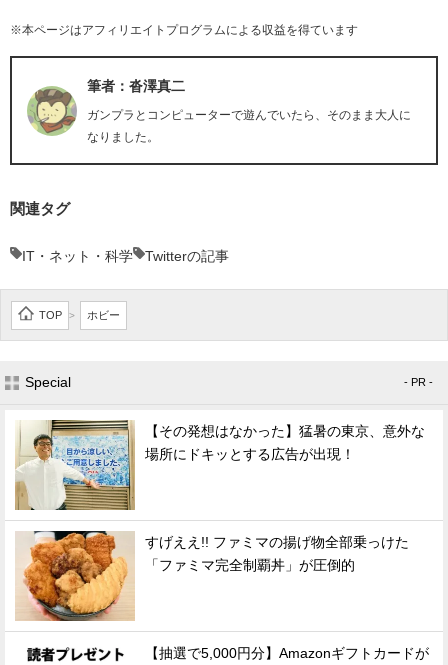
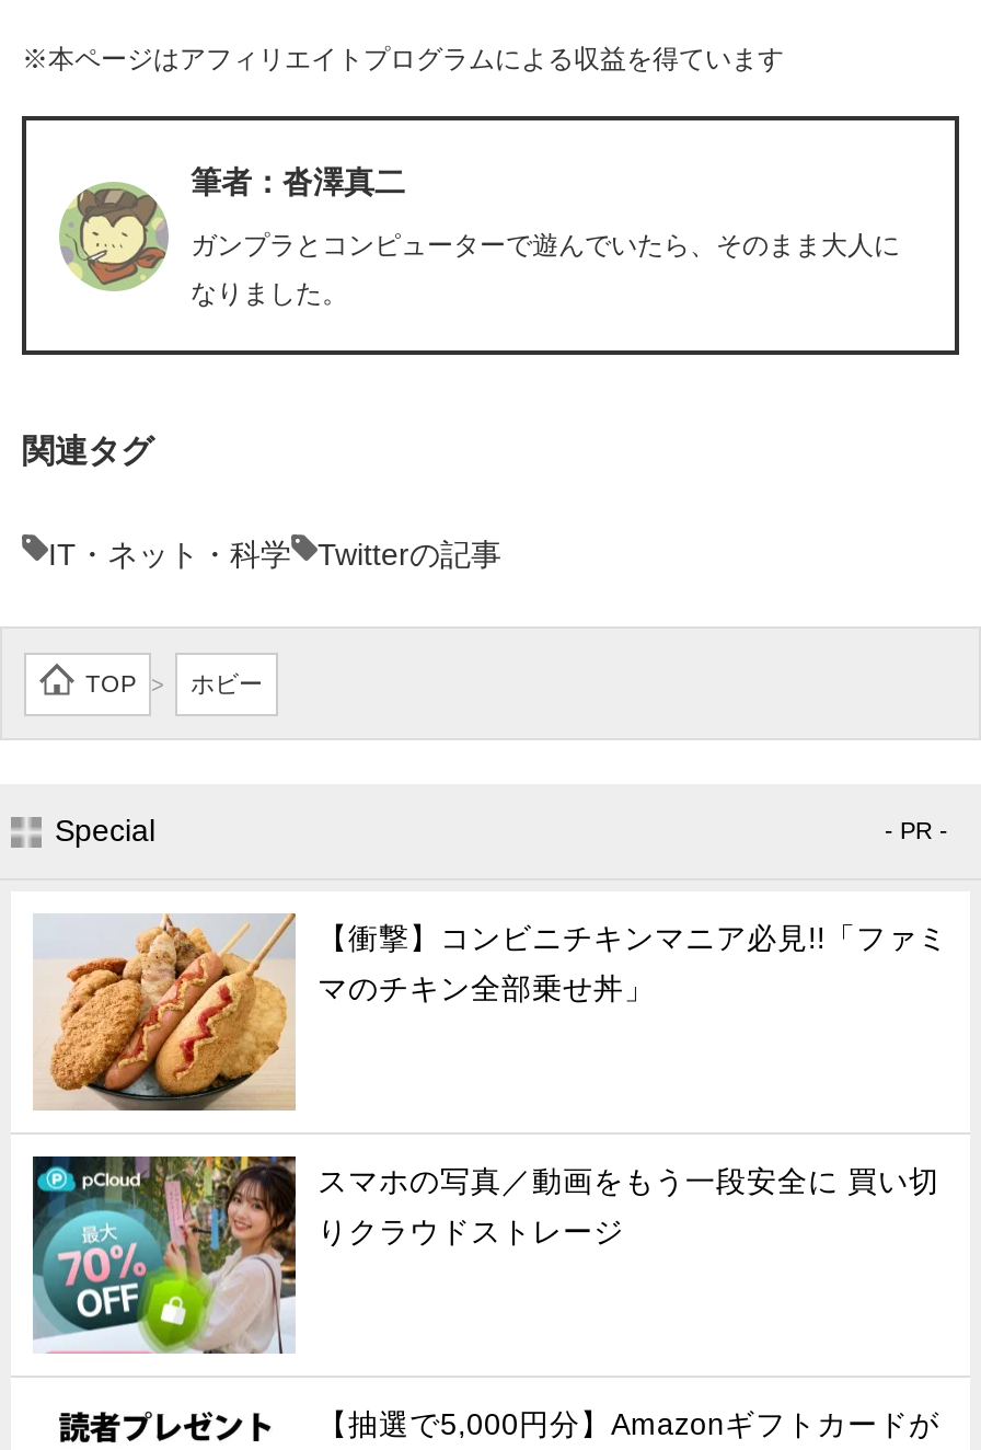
[15,419,425,511] [image] | 【その発想はなかった】猛暑の東京、意外な -> [35,913,948,1113] [image] | 【衝撃】コンビニチキンマニア必見!!「ファミ
[145,447,355,462] 場所にドキッとする広告が出現！ -> [318,973,655,1006] マのチキン全部乗せ丼」
[15,530,409,622] [image] | すげええ!! ファミマの揚げ物全部乗っけた -> [31,1154,939,1356] [image] | スマホの写真／動画をもう一段安全に 買い切
[145,558,355,573] 「ファミマ完全制覇丼」が圧倒的 -> [318,1216,624,1249] りクラウドストレージ

